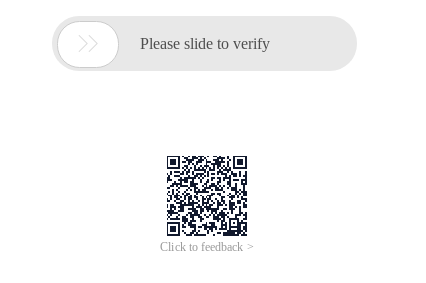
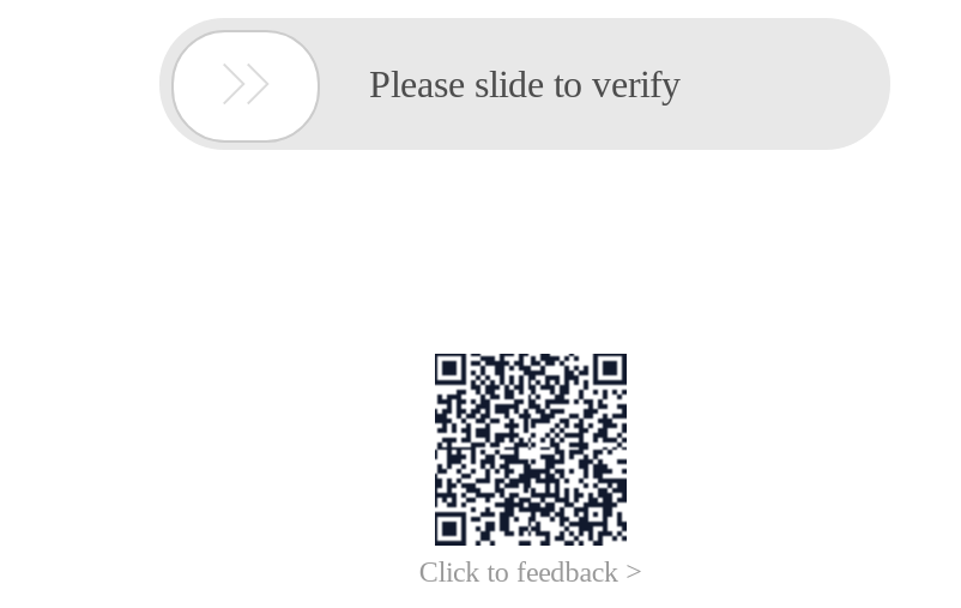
[166,155,248,237] [image] -> [433,354,629,548] [image]

